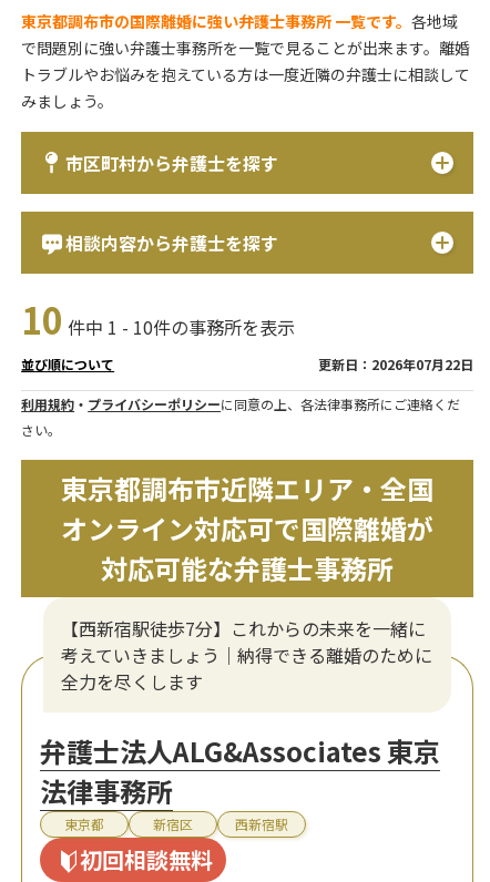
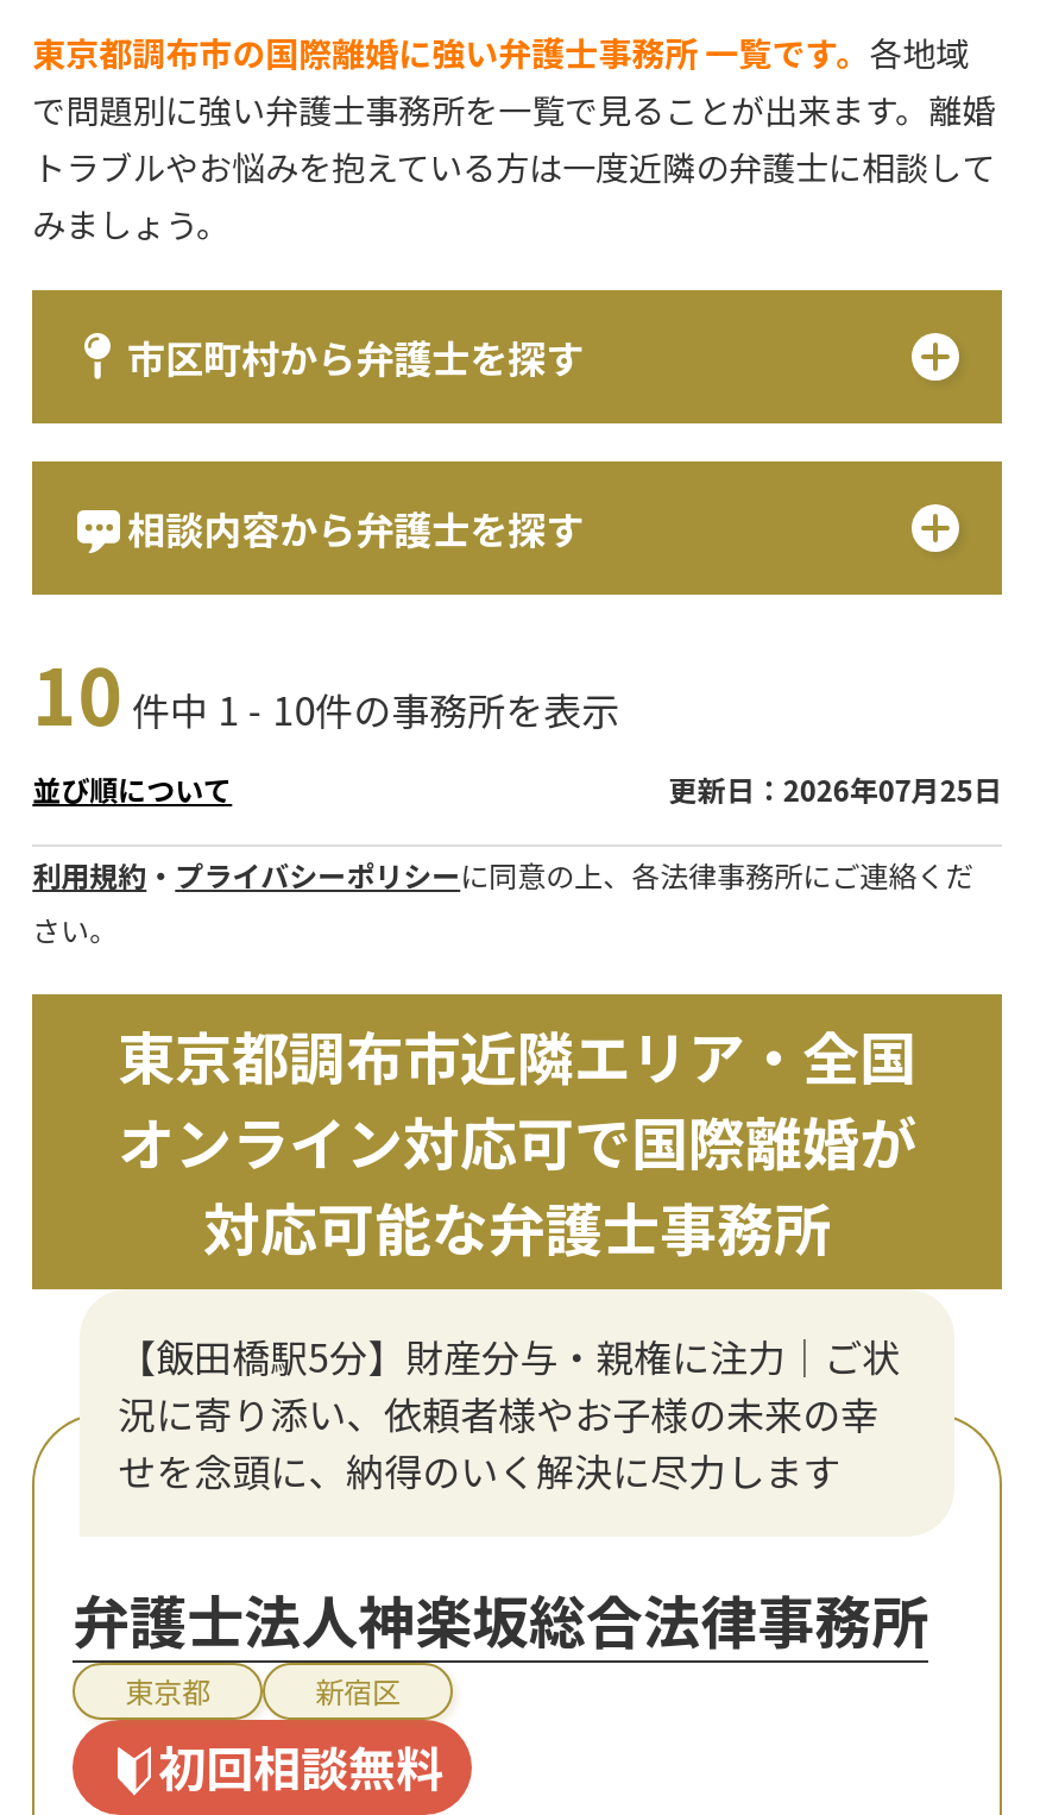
[318,354,473,373] 更新日：2026年07月22日 -> [669,767,1001,808] 更新日：2026年07月25日
[61,615,433,695] 【西新宿駅徒歩7分】これからの未来を一緒に | 考えていきましょう｜納得できる離婚のために | 全力を尽くします -> [118,1328,900,1499] 【飯田橋駅5分】財産分与・親権に注力｜ご状 | 況に寄り添い、依頼者様やお子様の未来の幸 | せを念頭に、納得のいく解決に尽力します
[40,731,440,810] 弁護士法人ALG&Associates 東京 | 法律事務所 -> [73,1577,929,1661] 弁護士法人神楽坂総合法律事務所
[235,815,288,833] 西新宿駅 -> none

